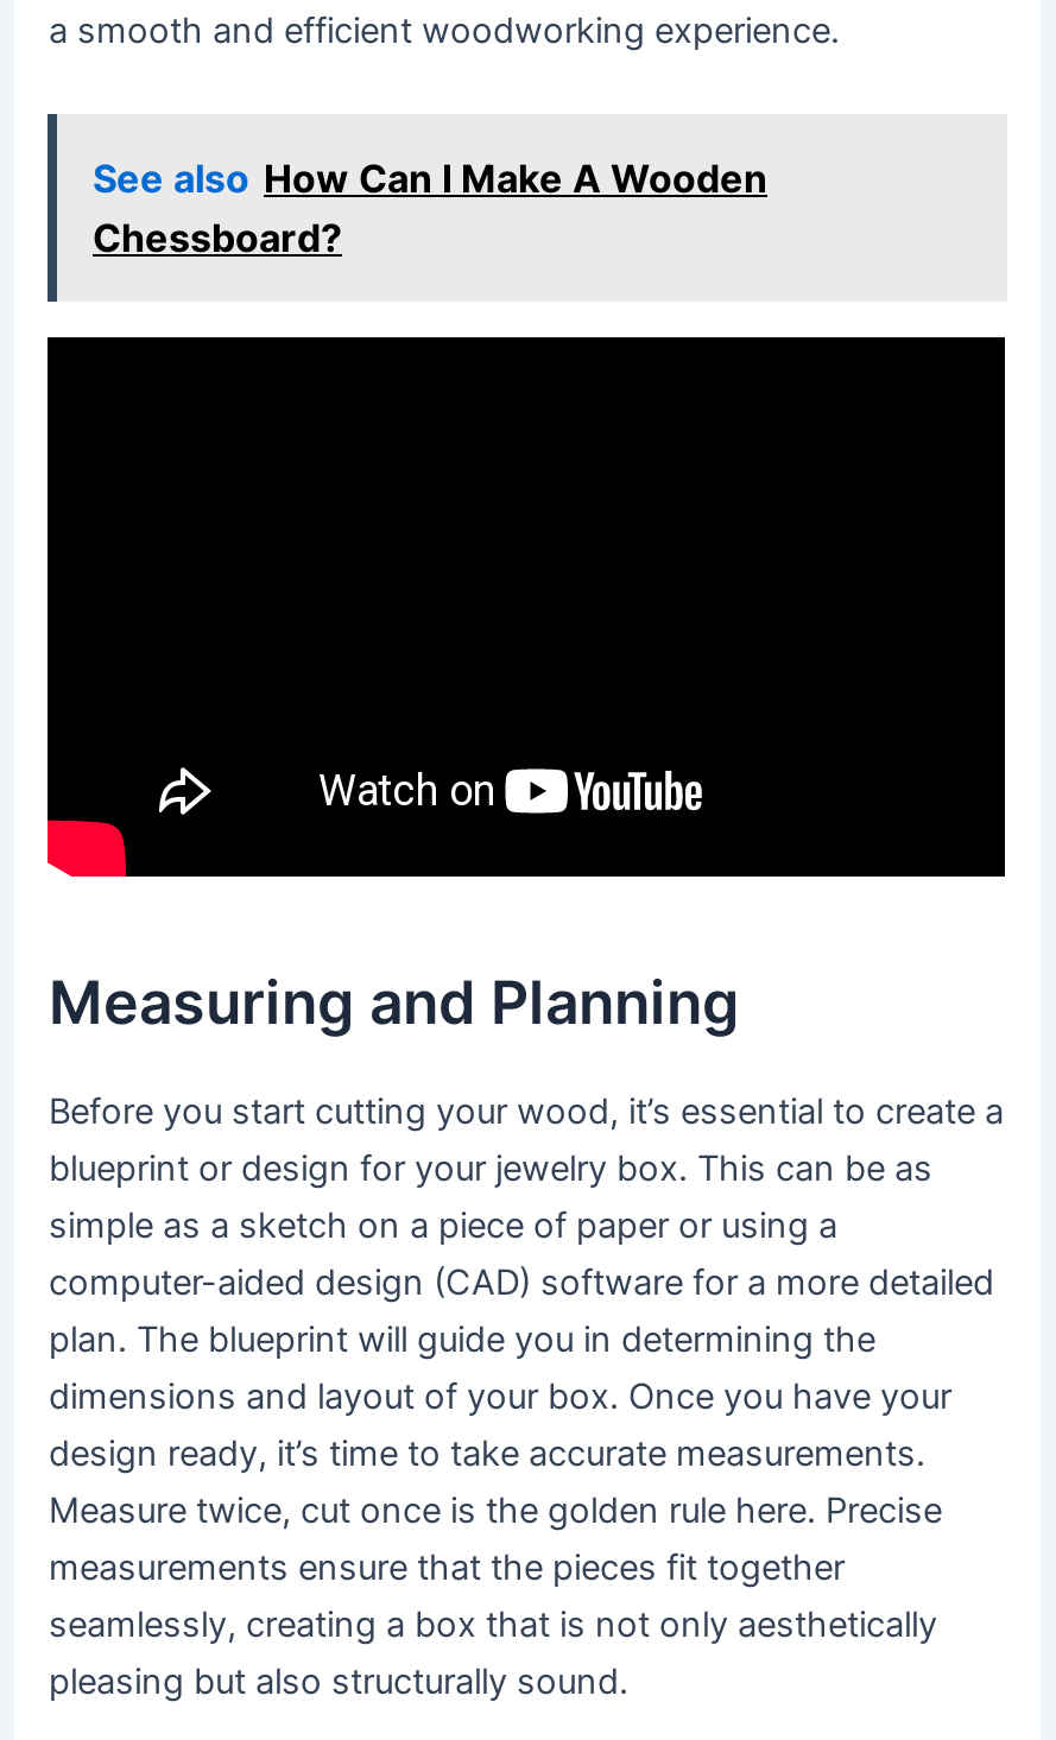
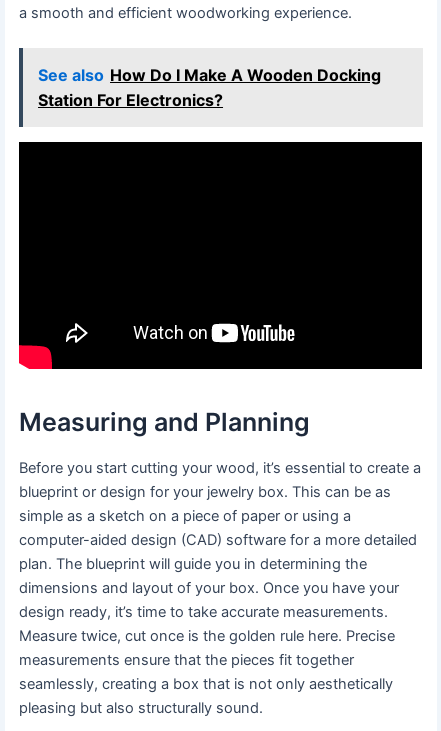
[93,154,767,261] See also How Can I Make A Wooden | Chessboard? -> [38,65,381,110] See also How Do I Make A Wooden Docking | Station For Electronics?

